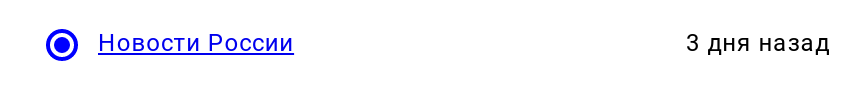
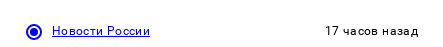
[686,28,830,56] 3 дня назад -> [325,24,418,38] 17 часов назад

